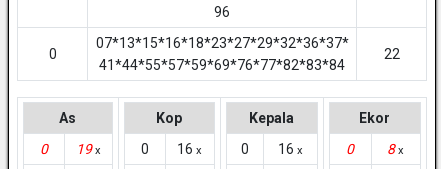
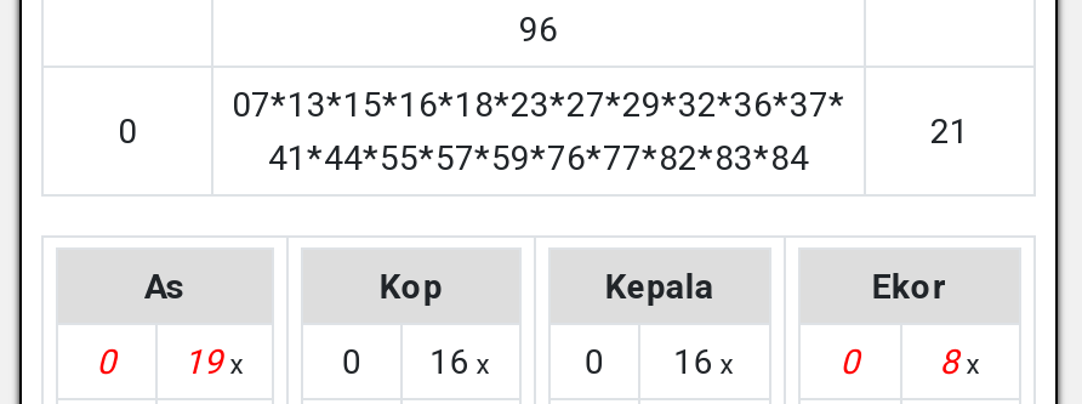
[383,46,399,62] 22 -> [930,112,969,150] 21
[99,57,345,73] 41*44*55*57*59*69*76*77*82*83*84 -> [268,138,809,177] 41*44*55*57*59*76*77*82*83*84

